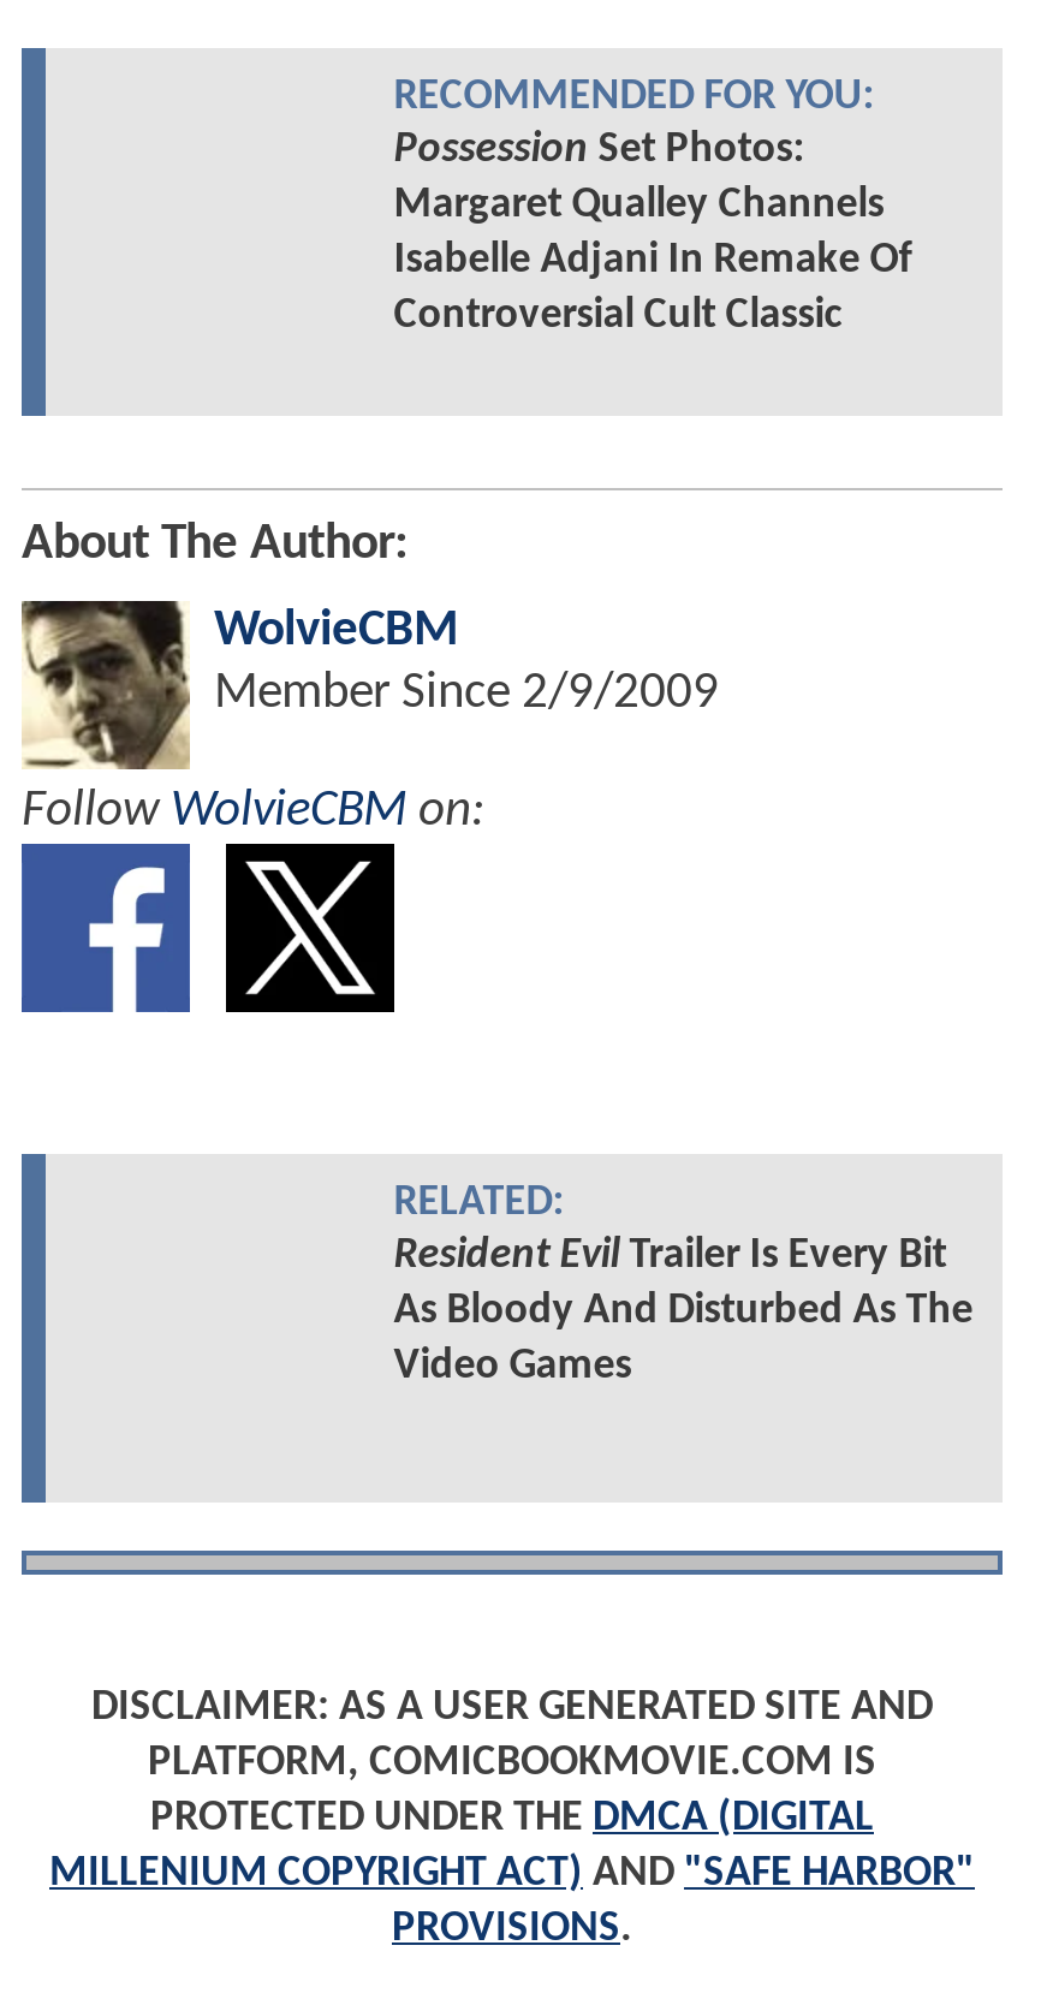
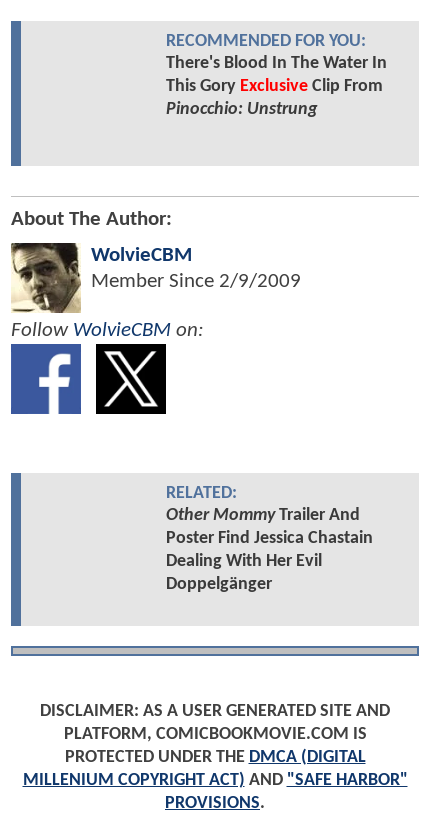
[394,127,913,339] Possession Set Photos: | Margaret Qualley Channels | Isabelle Adjani In Remake Of | Controversial Cult Classic -> [166,54,387,119] There's Blood In The Water In | This Gory Exclusive Clip From | Pinocchio: Unstrung
[394,1234,973,1390] Resident Evil Trailer Is Every Bit | As Bloody And Disturbed As The | Video Games -> [166,506,373,594] Other MommyTrailer And | Poster Find Jessica Chastain | Dealing With Her Evil | Doppelgänger

